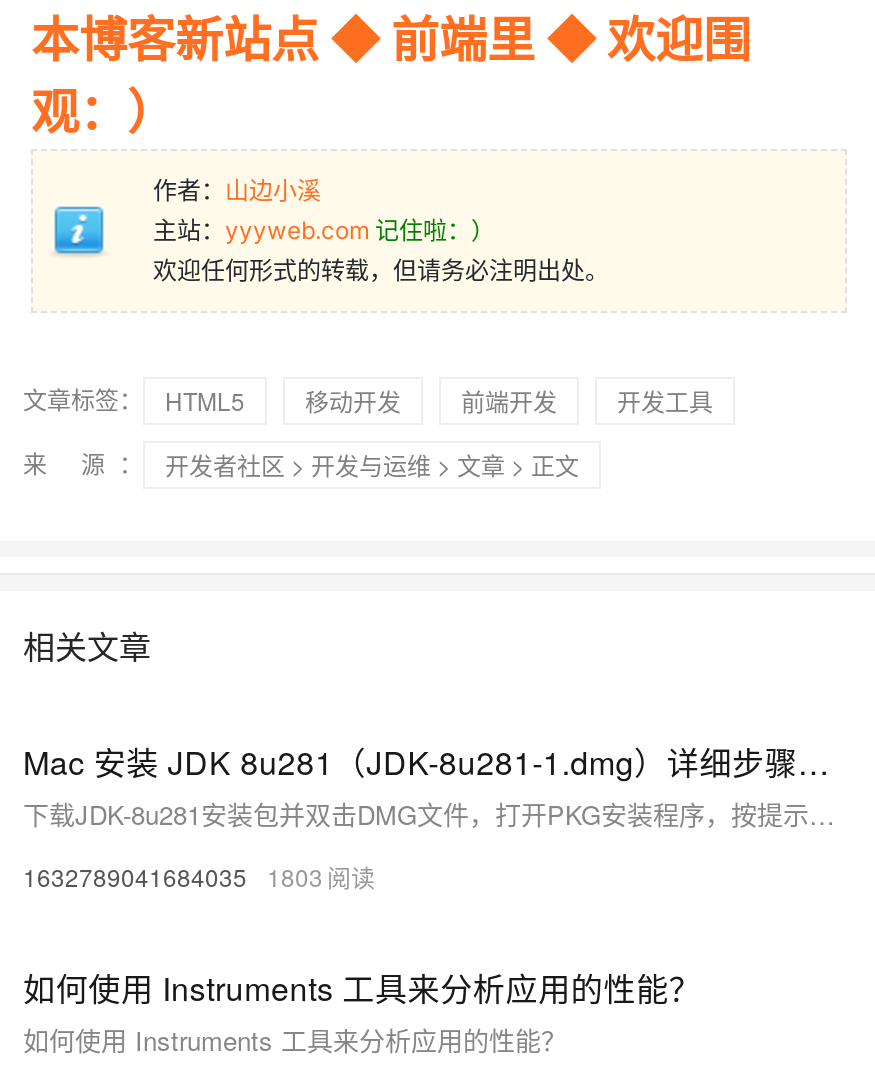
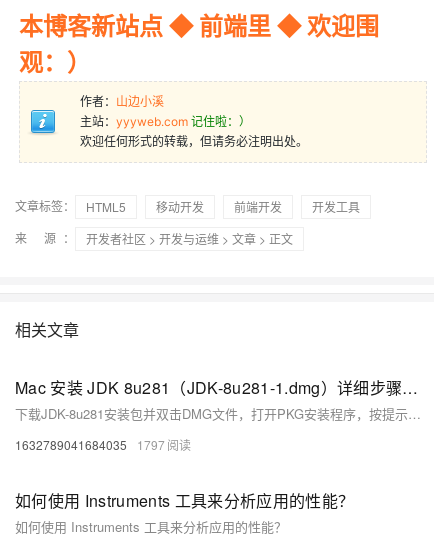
[23,858,323,892] 1632789041684035 1803 -> [15,435,165,452] 1632789041684035 1797

